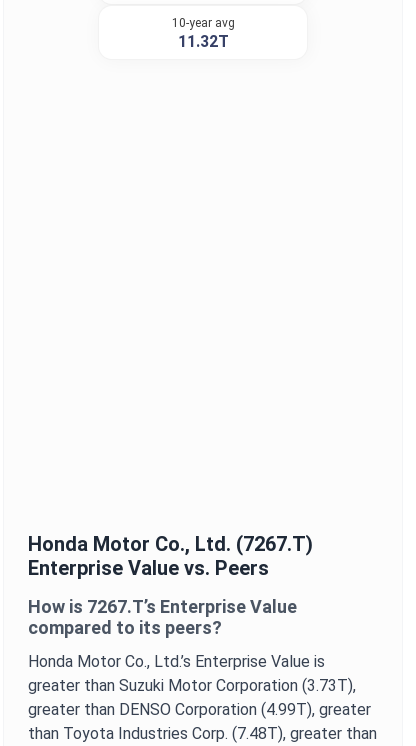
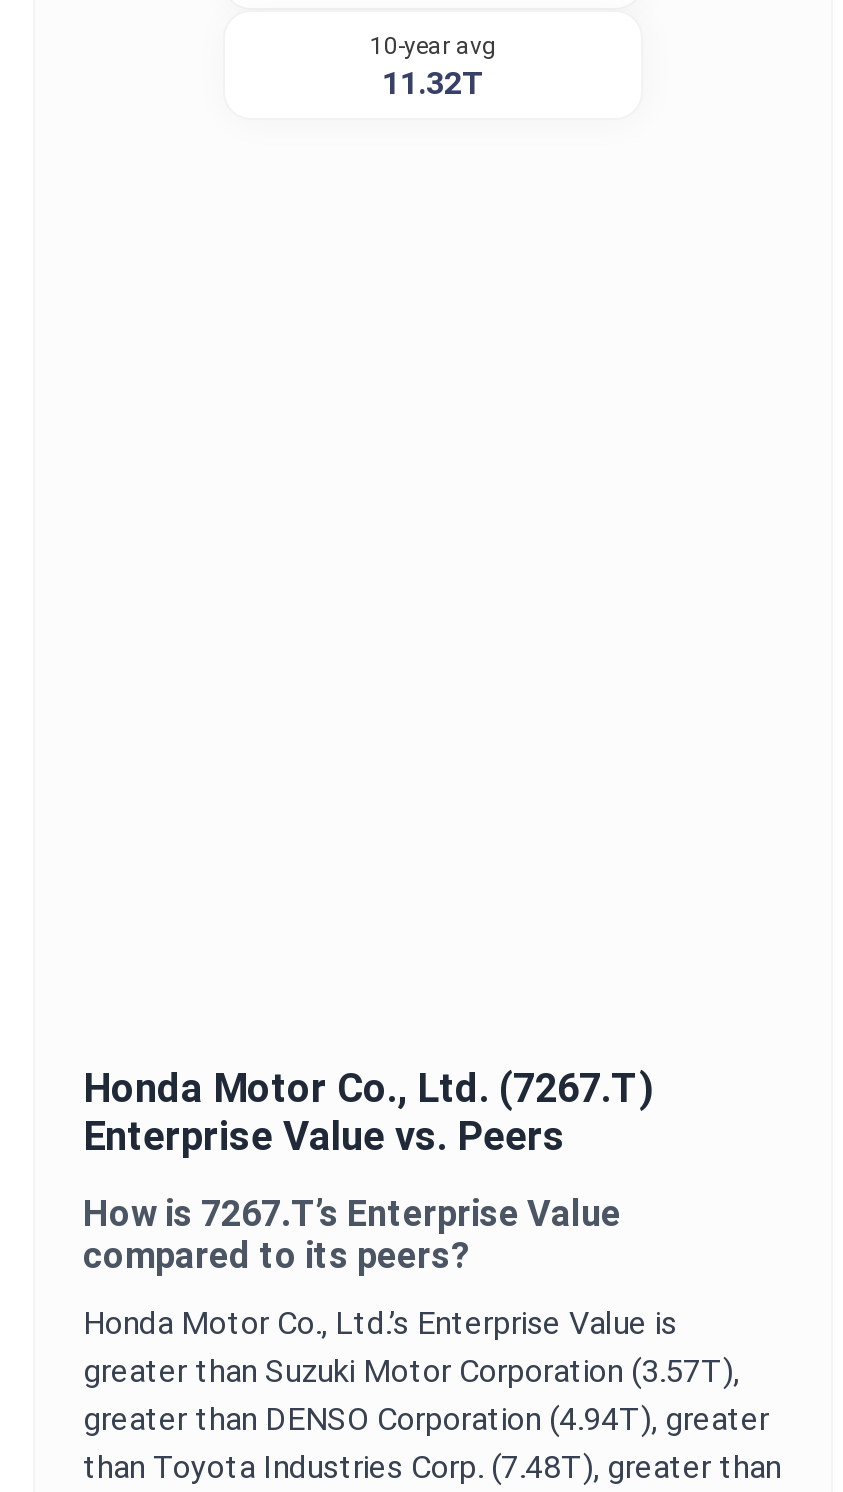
[28,676,356,695] greater than Suzuki Motor Corporation (3.73T), -> [83,1352,739,1390] greater than Suzuki Motor Corporation (3.57T),
[28,700,371,719] greater than DENSO Corporation (4.99T), greater -> [83,1400,769,1438] greater than DENSO Corporation (4.94T), greater

